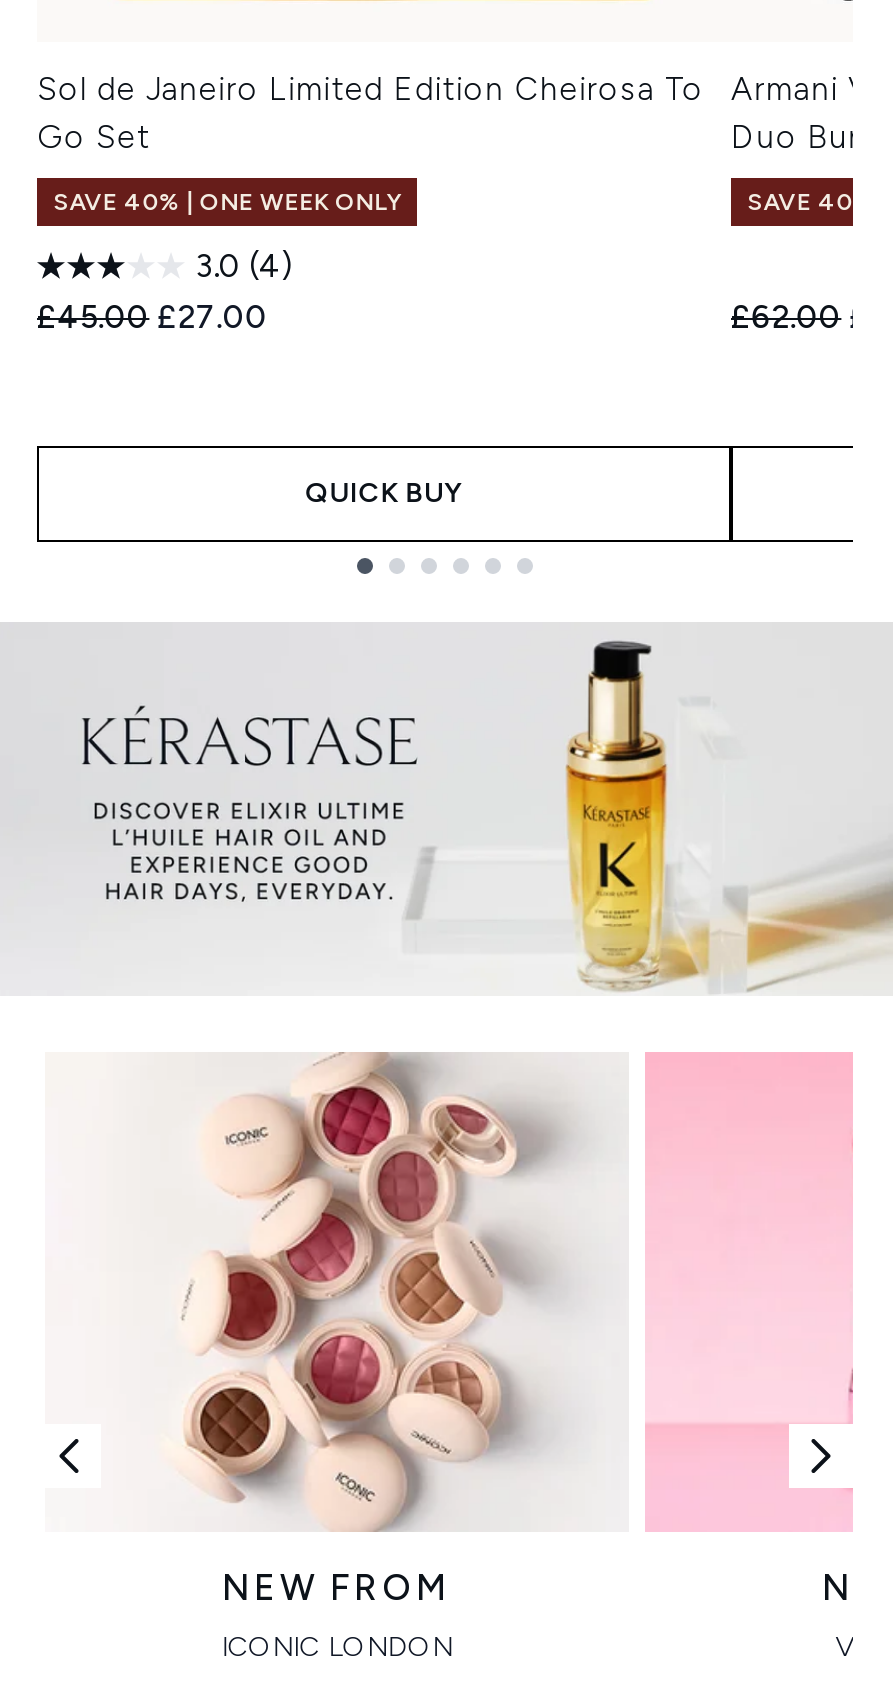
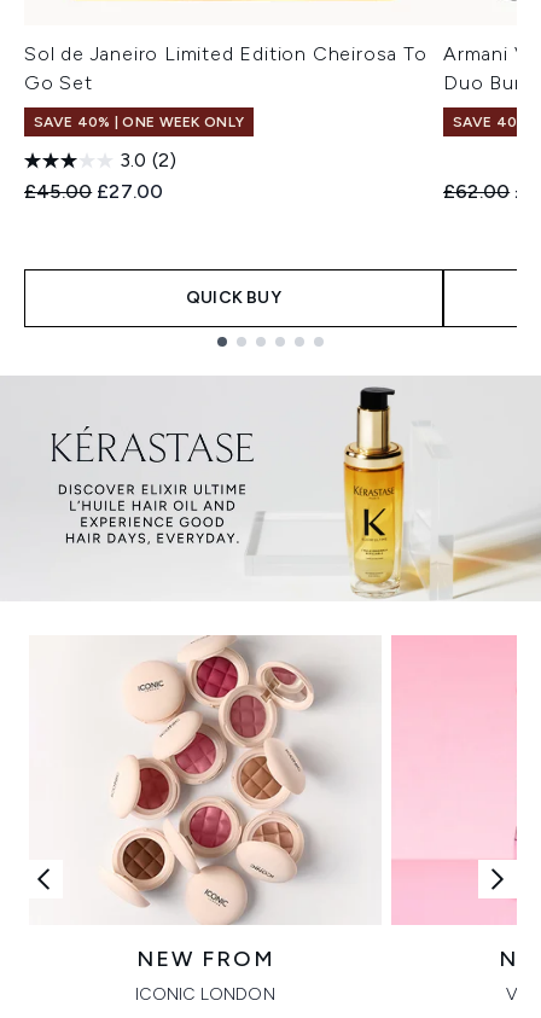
[195,246,293,284] 3.0 (4) -> [120,149,176,172] 3.0 (2)

